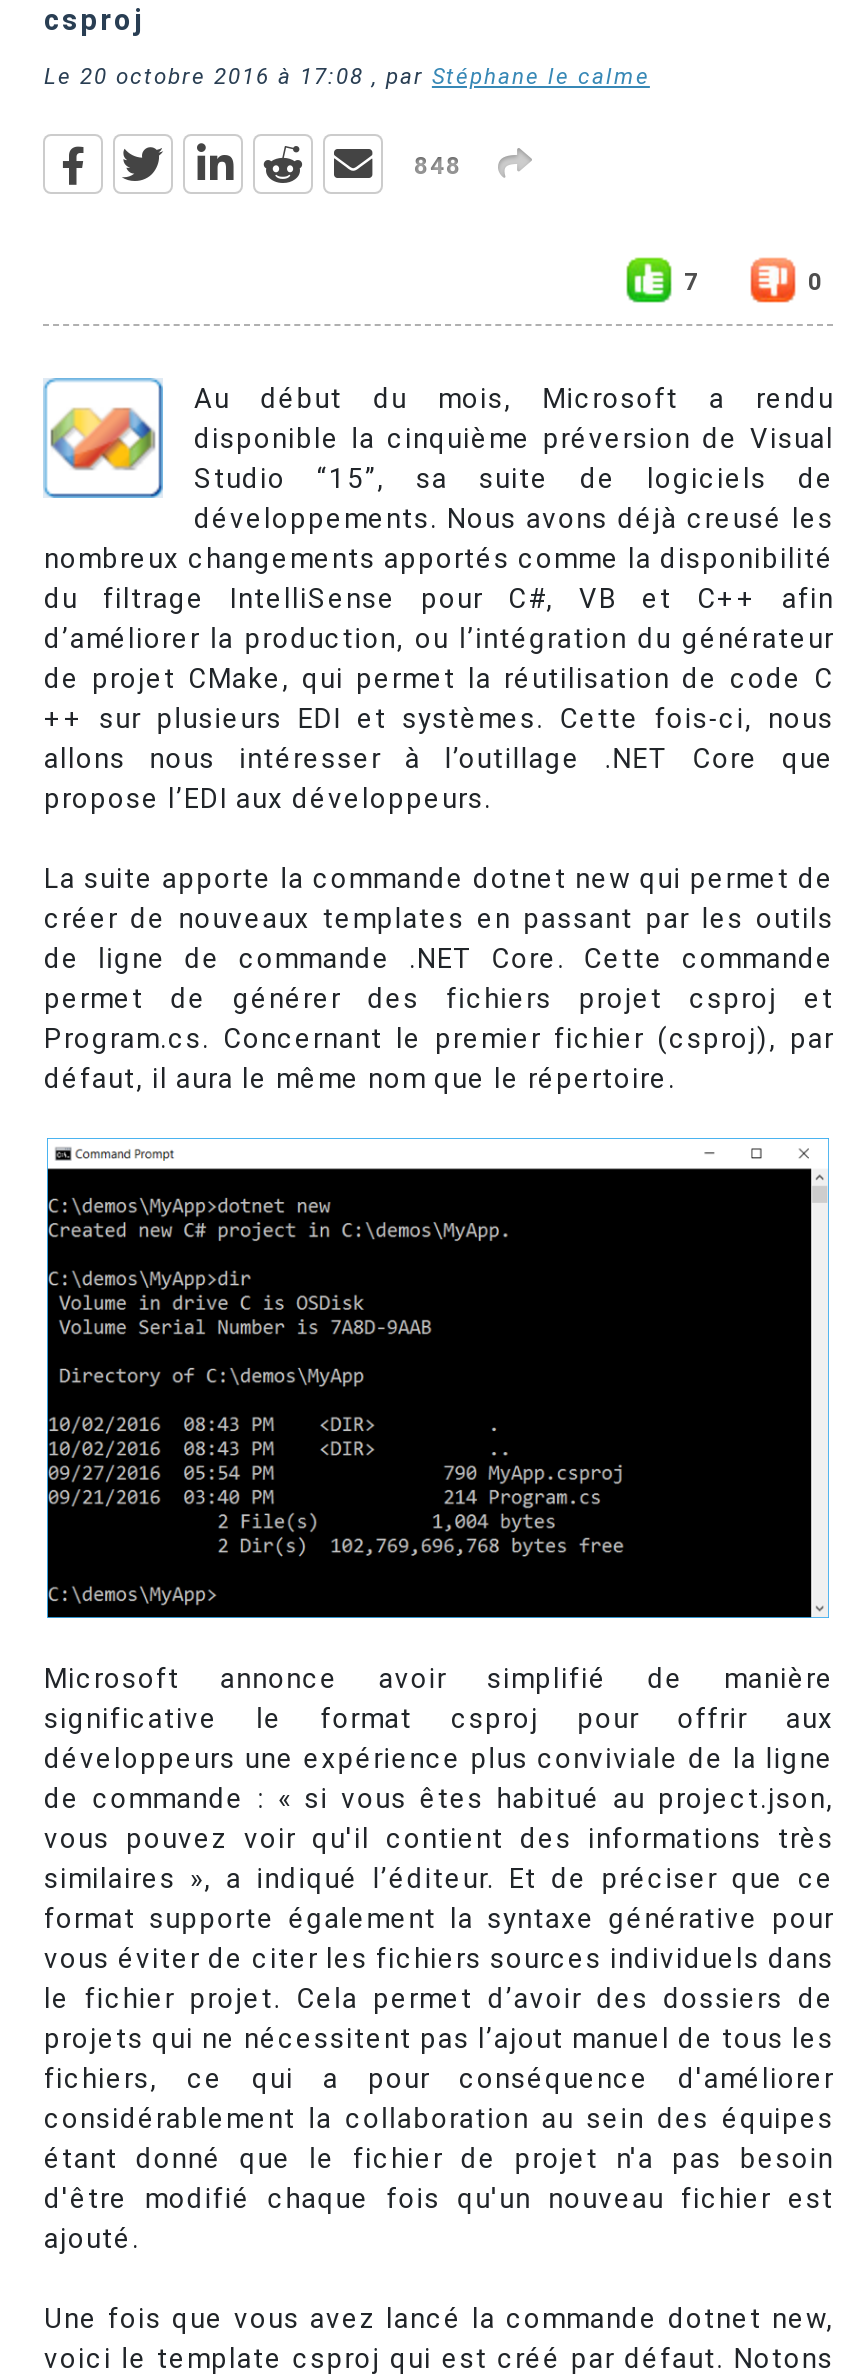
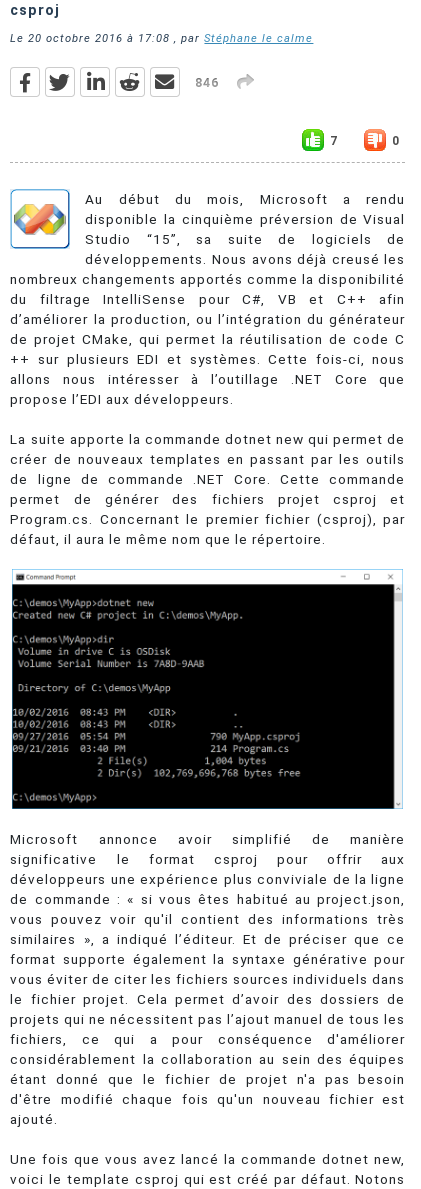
[414,153,462,181] 848 -> [195,76,219,90] 846

